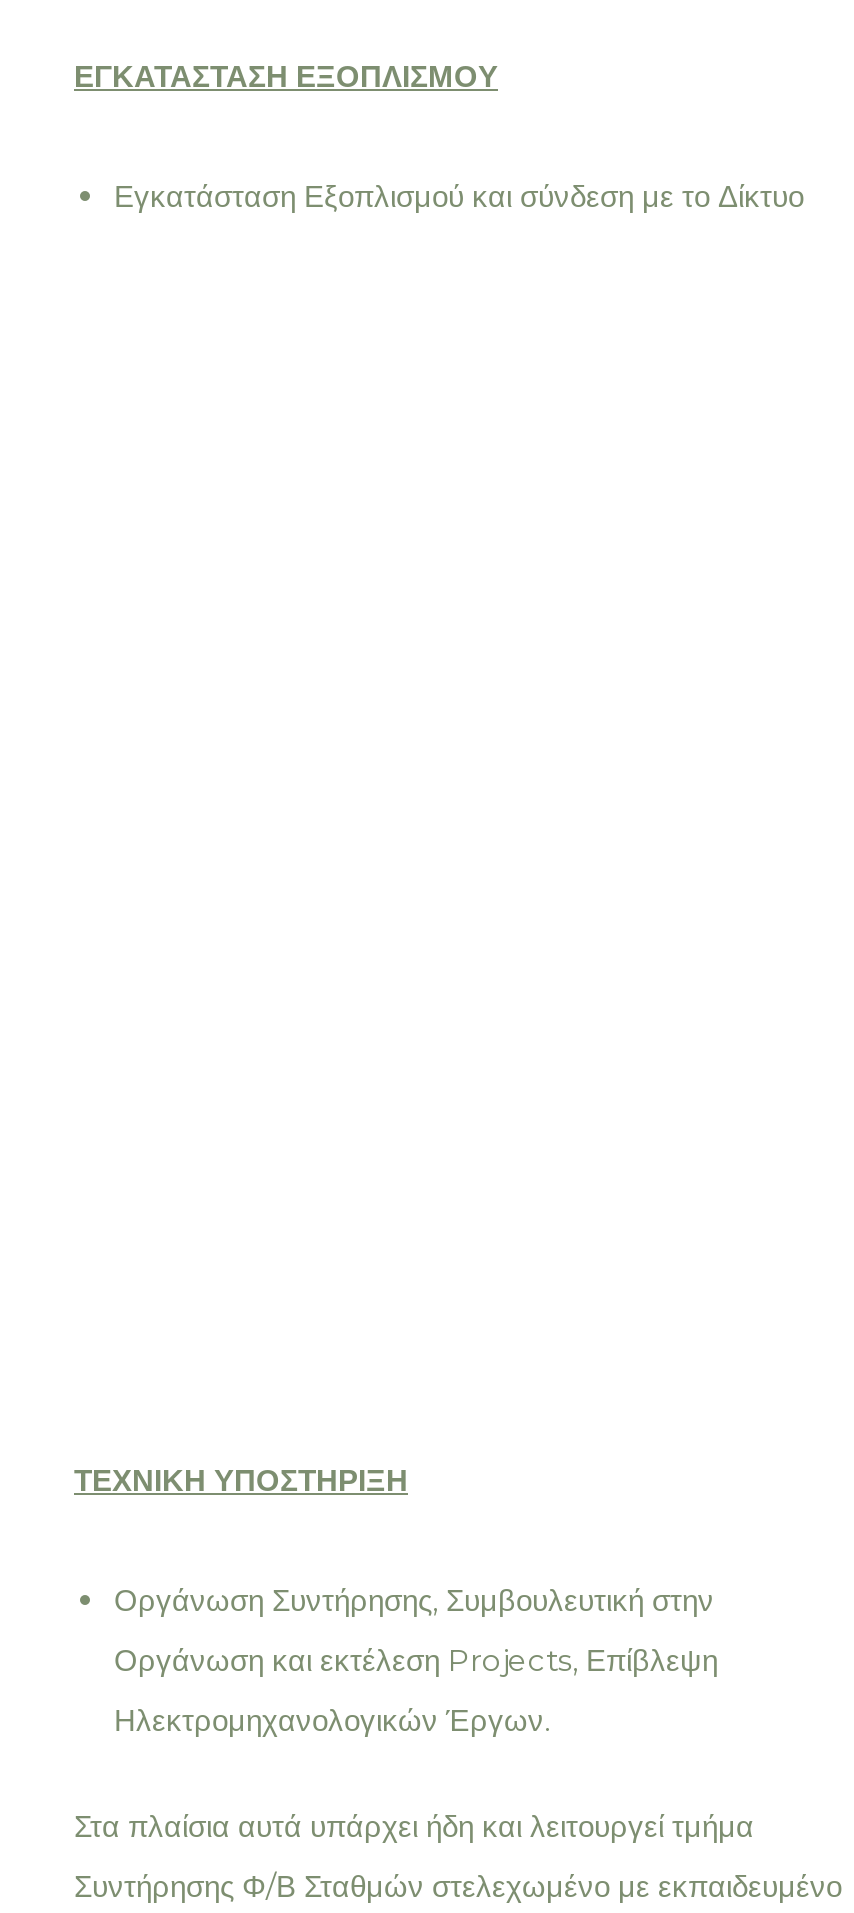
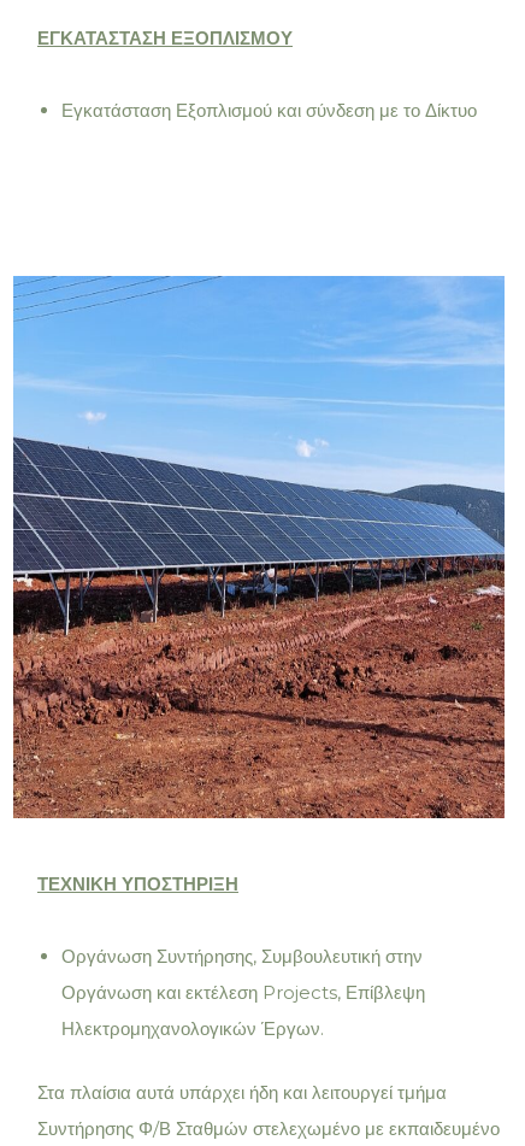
none -> [12,275,506,819] [image]

